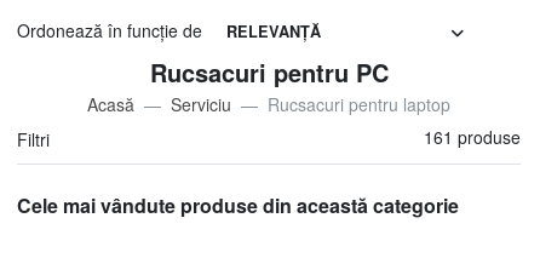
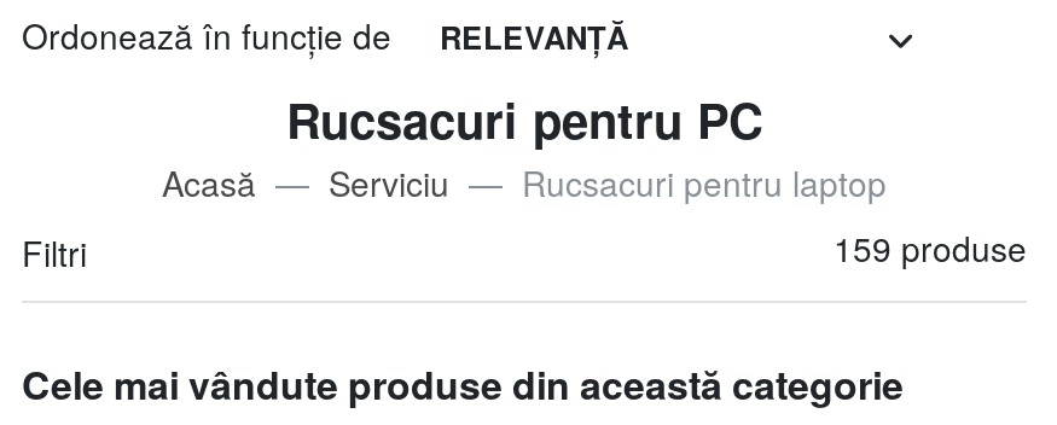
[424,124,521,148] 161 produse -> [834,222,1027,270] 159 produse

